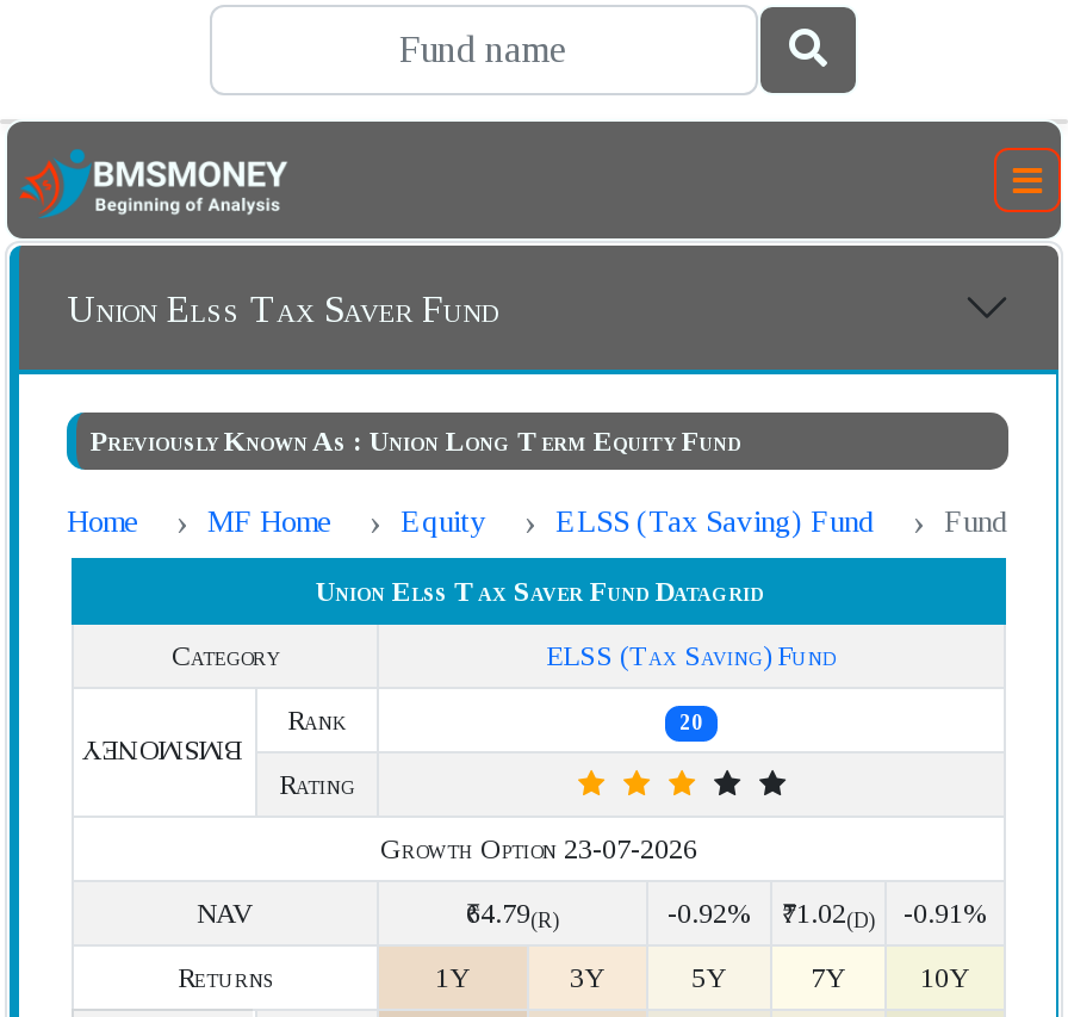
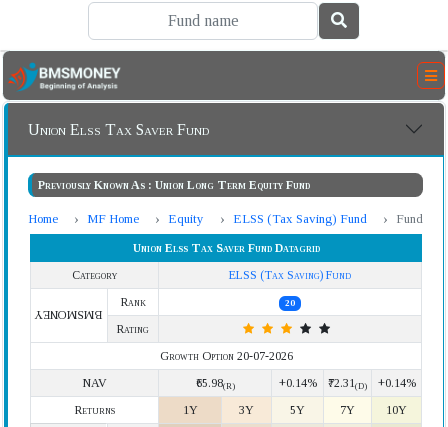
[380,832,697,866] Growth Option 23-07-2026 -> [159,349,292,363] Growth Option 20-07-2026
[466,897,559,933] ₹64.79(R) -> [195,376,234,391] ₹65.98(R)
[667,897,751,930] -0.92% -> [278,376,316,390] +0.14%
[782,897,875,933] ₹71.02(D) -> [328,376,367,391] ₹72.31(D)
[904,897,987,930] -0.91% -> [377,376,415,390] +0.14%

